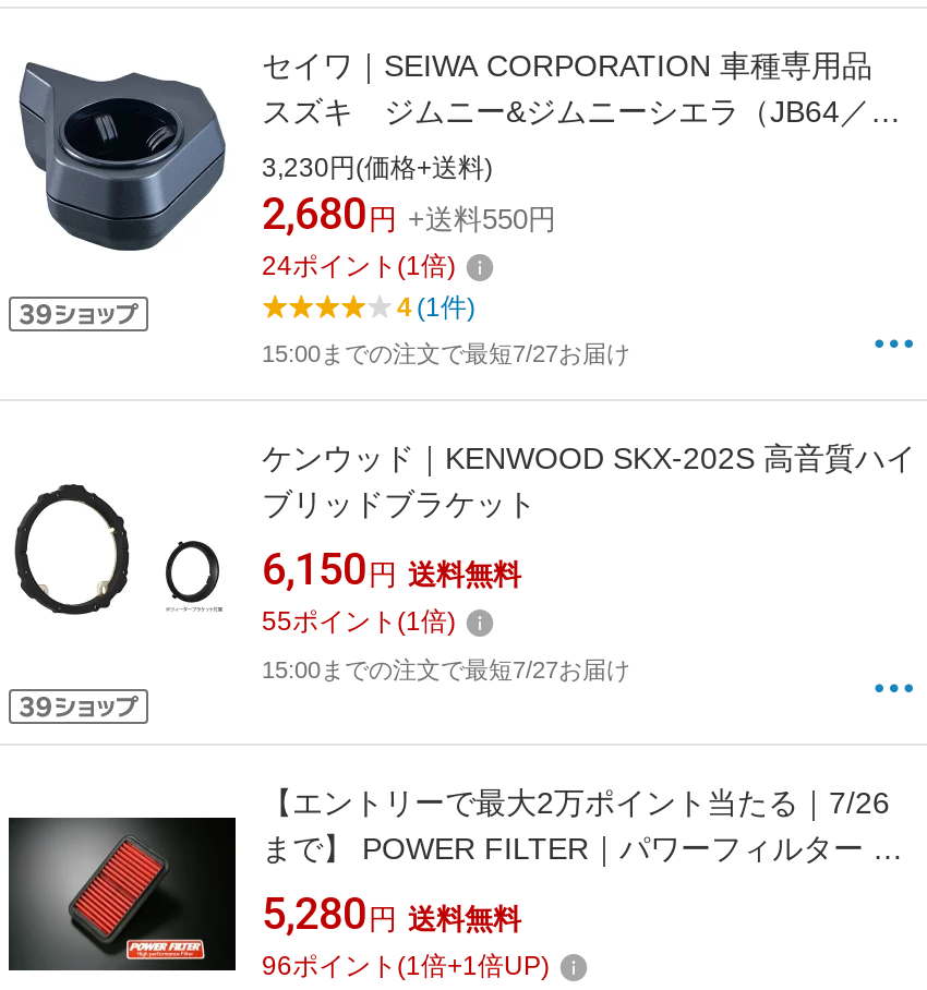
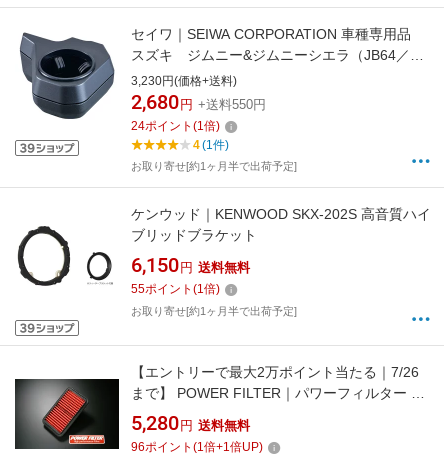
[262,340,630,366] 15:00までの注文で最短7/27お届け -> [131,160,297,172] お取り寄せ[約1ヶ月半で出荷予定]
[262,656,630,683] 15:00までの注文で最短7/27お届け -> [131,305,297,317] お取り寄せ[約1ヶ月半で出荷予定]

